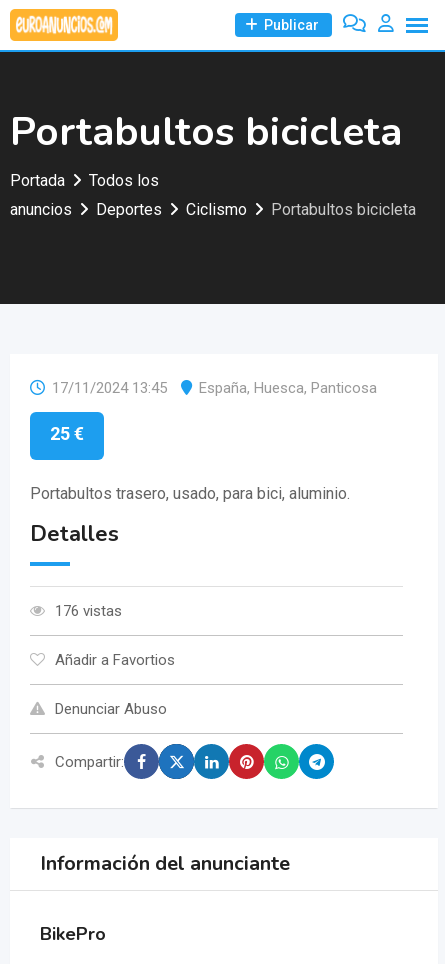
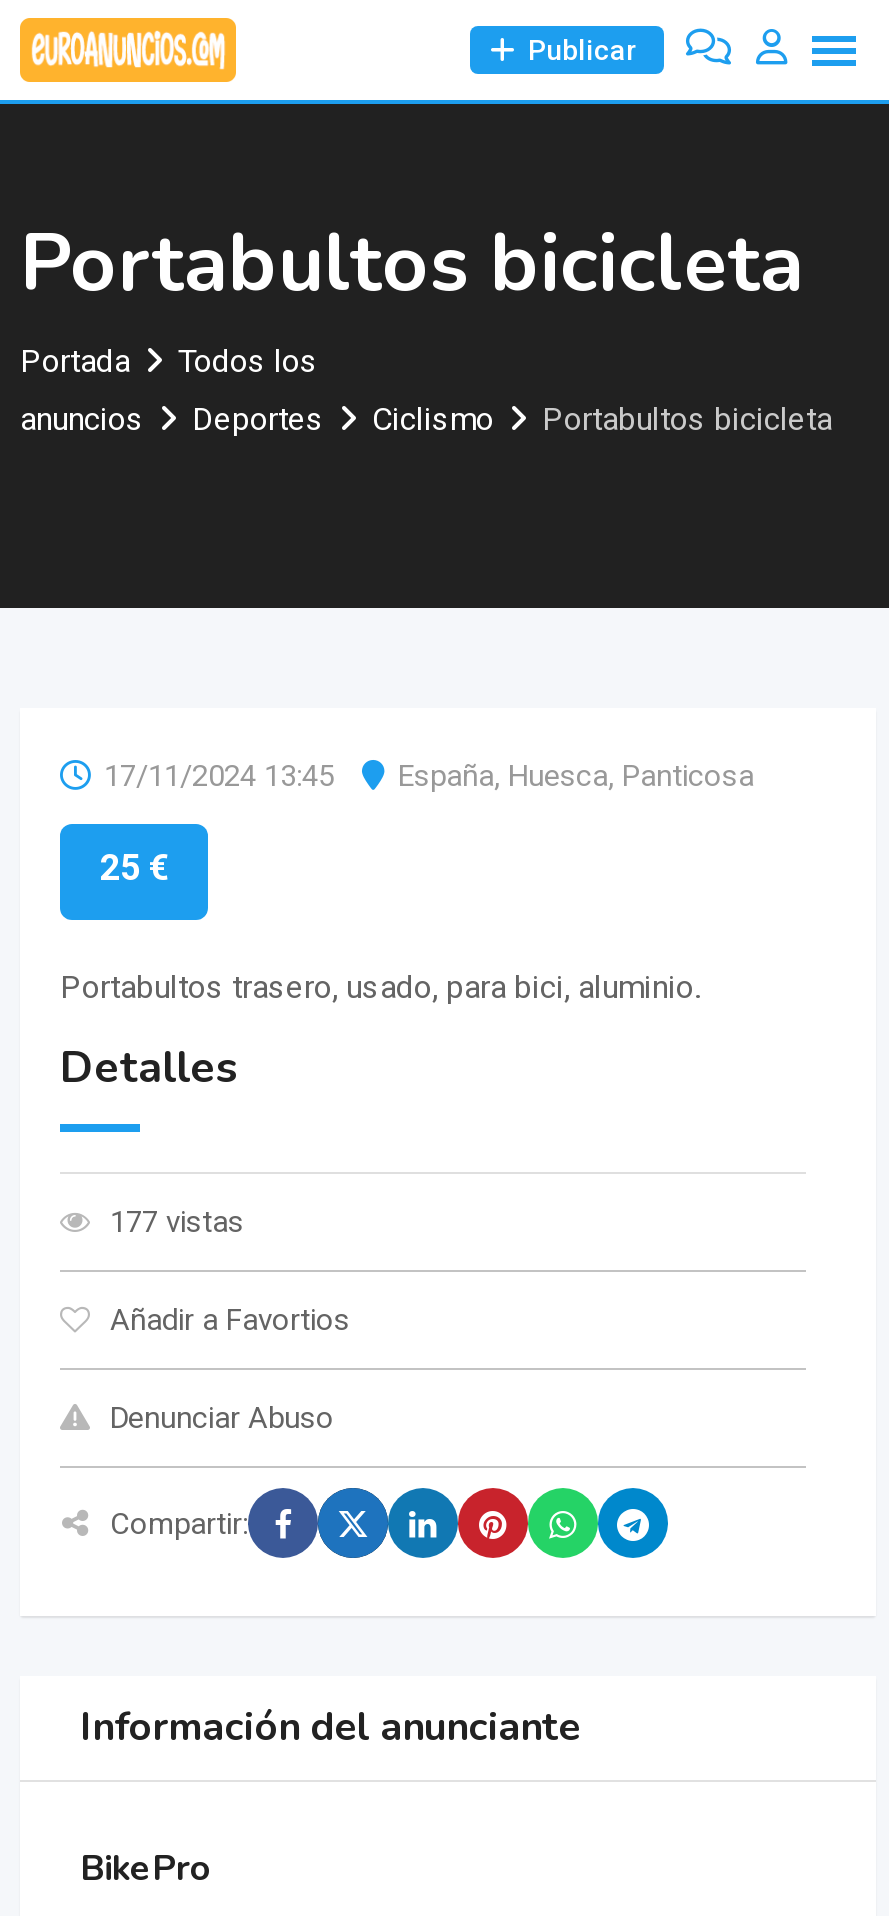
[55,602,122,620] 176 vistas -> [110,1204,244,1240] 177 vistas

